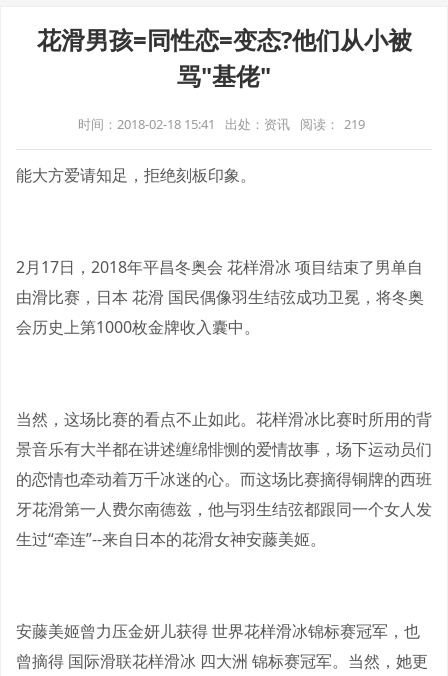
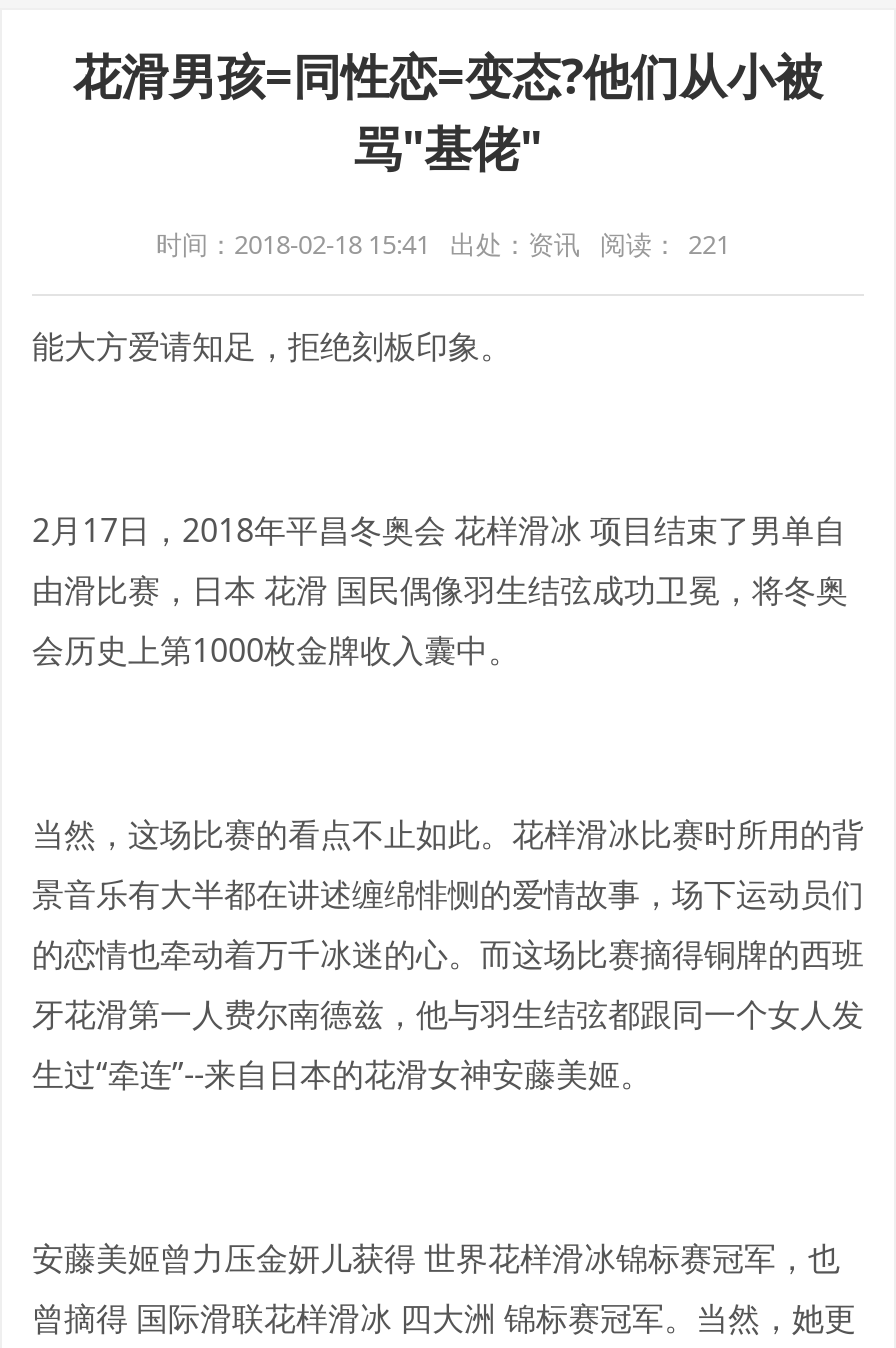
[78,115,365,133] 时间：2018-02-18 15:41 出处：资讯 阅读： 219 -> [156,226,730,262] 时间：2018-02-18 15:41 出处：资讯 阅读： 221

